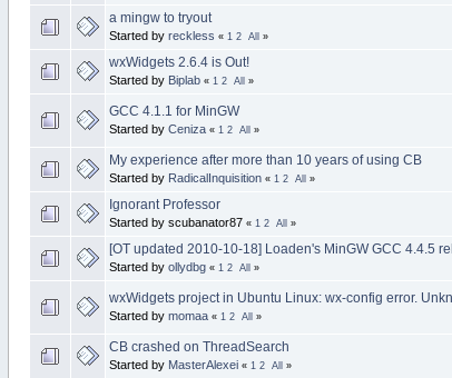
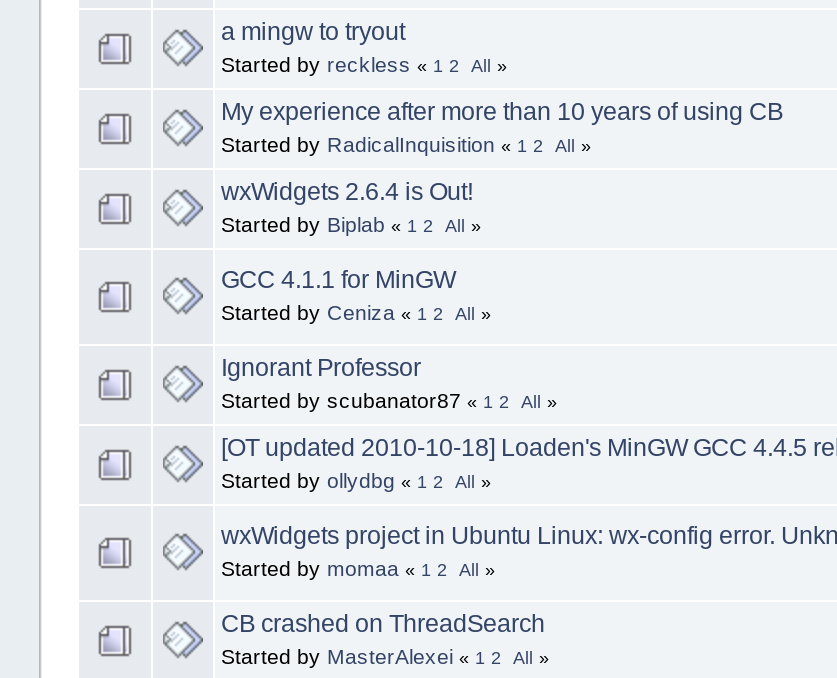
moved [109,54,259,135] -> [221,177,491,323]: wxWidgets 2.6.4 is Out! | Started by Biplab «1 2 All» | GCC 4.1.1 for MinGW | Started by Ceniza «1 2 All»
moved [109,152,422,184] -> [221,97,783,155]: My experience after more than 10 years of using CB | Started by RadicalInquisition «1 2 All»

